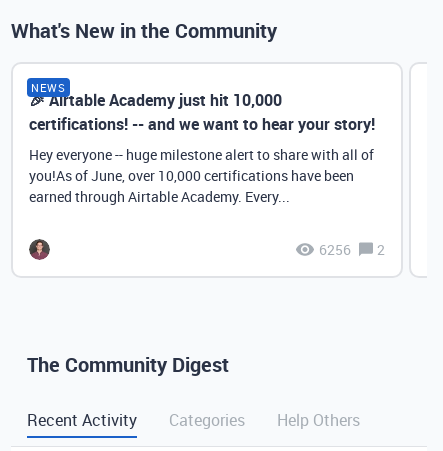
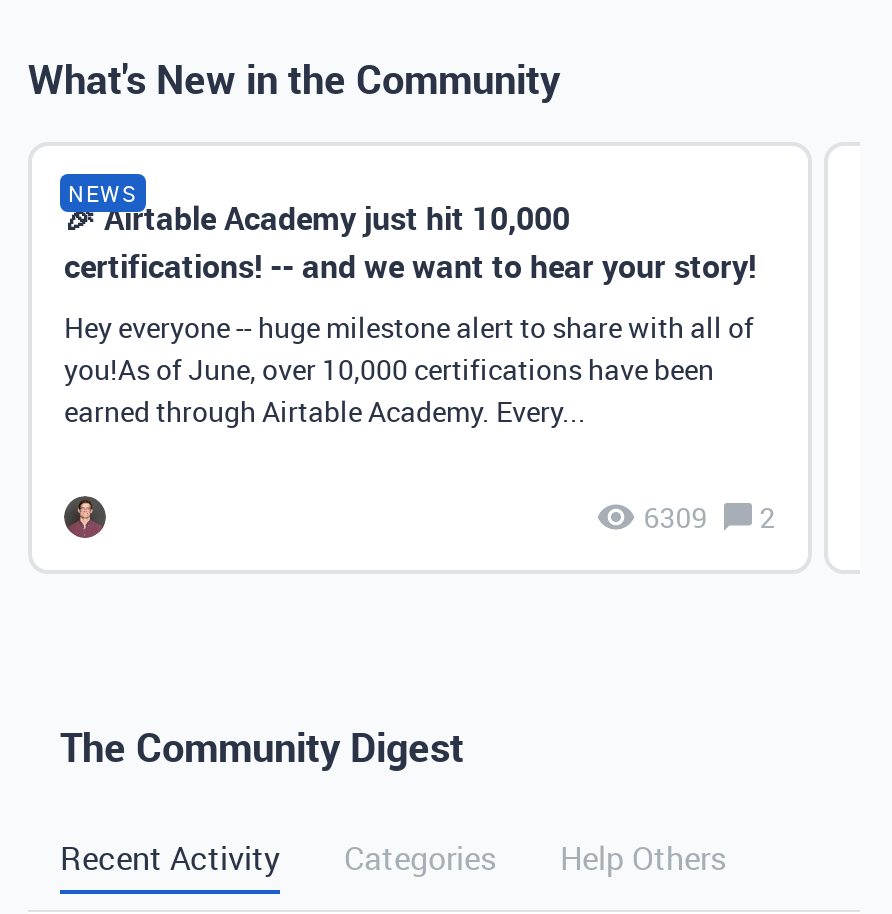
[319,240,385,259] 6256 2 -> [644,498,776,536] 6309 2

